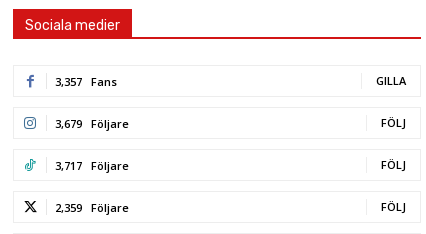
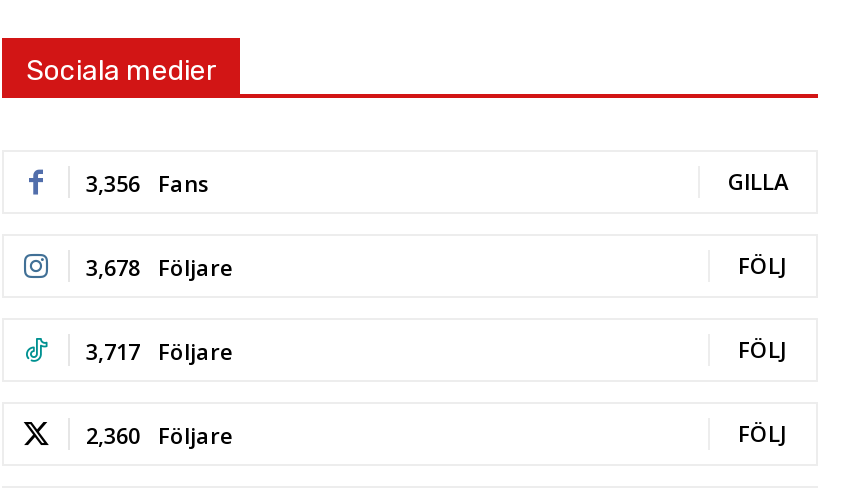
[55,74,117,89] 3,357 Fans -> [86,169,210,199] 3,356 Fans
[55,116,129,131] 3,679 Följare -> [86,253,234,283] 3,678 Följare
[55,200,129,215] 2,359 Följare -> [86,421,234,451] 2,360 Följare

